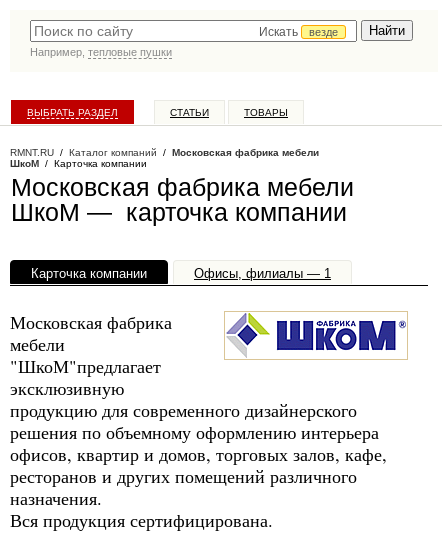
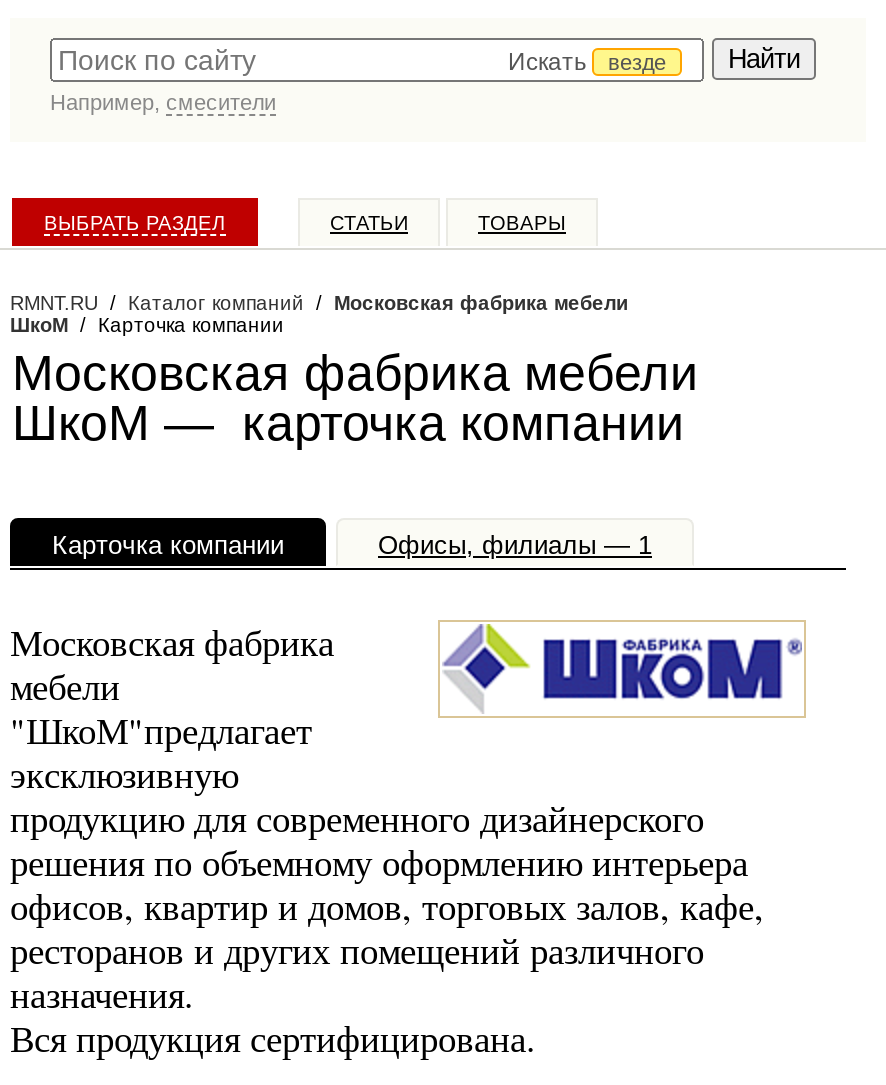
[30,46,172,58] Например, тепловые пушки -> [50,90,276,114] Например, смесители

